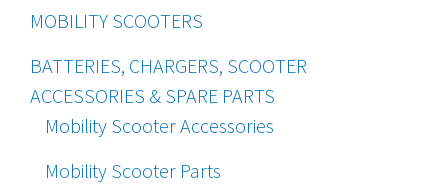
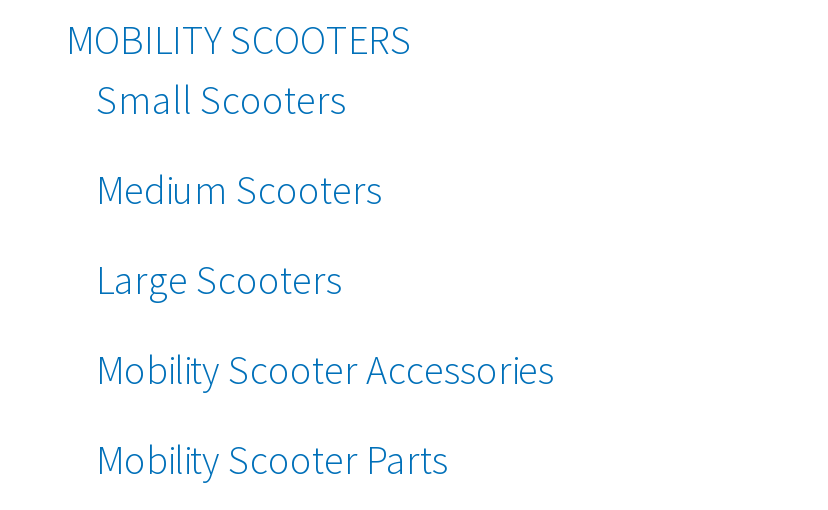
[30,53,307,108] BATTERIES, CHARGERS, SCOOTER | ACCESSORIES & SPARE PARTS -> [96,75,382,305] Small Scooters | Medium Scooters | Large Scooters

